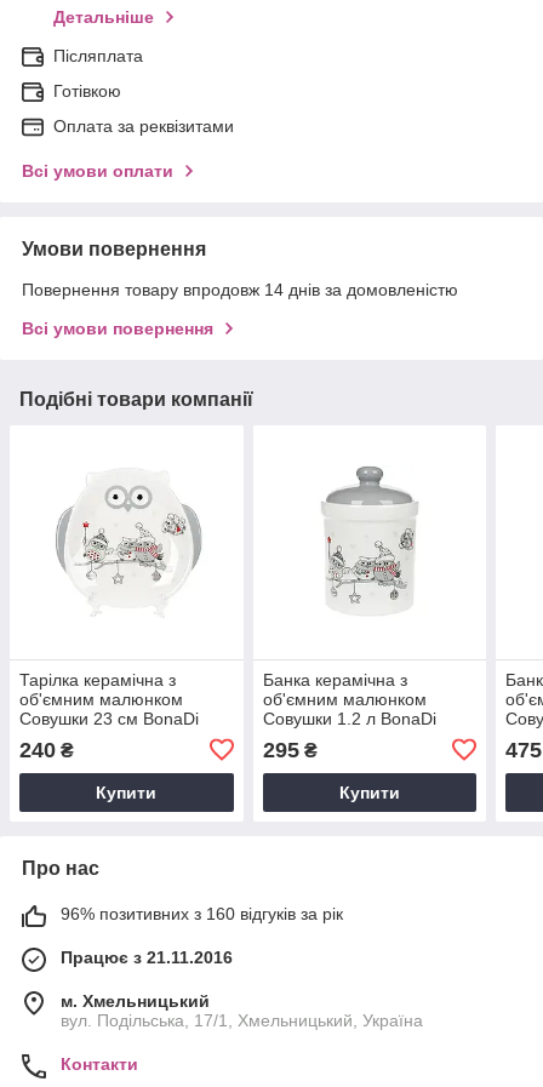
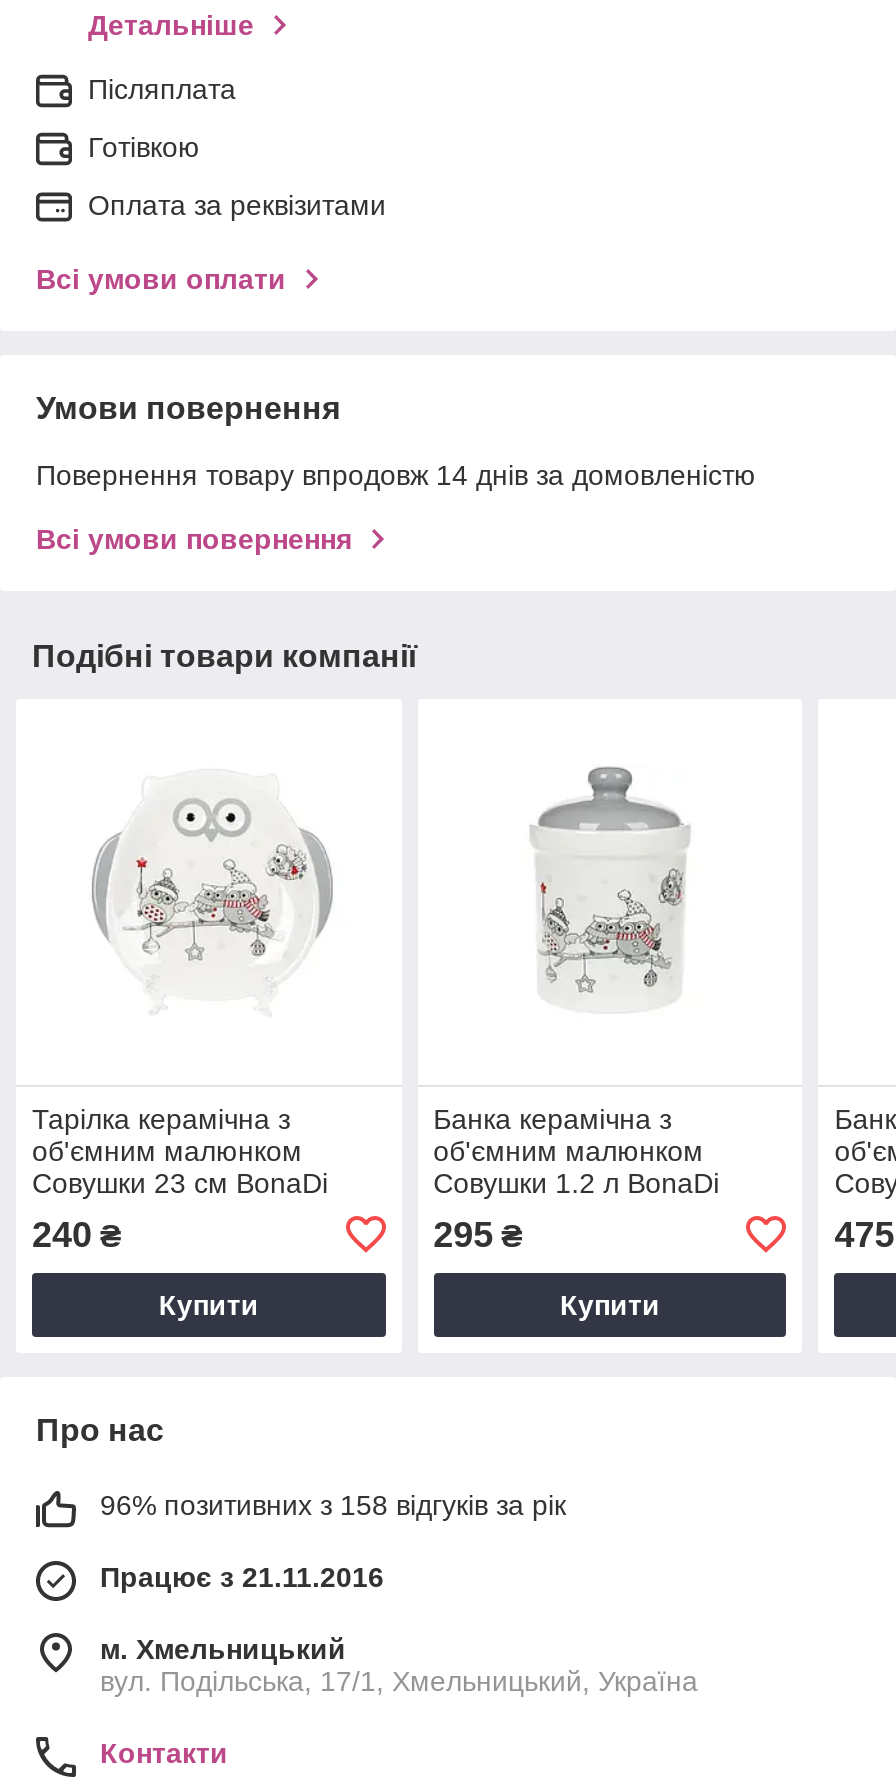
[61,904,343,923] 96% позитивних з 160 відгуків за рік -> [100,1489,566,1521] 96% позитивних з 158 відгуків за рік

